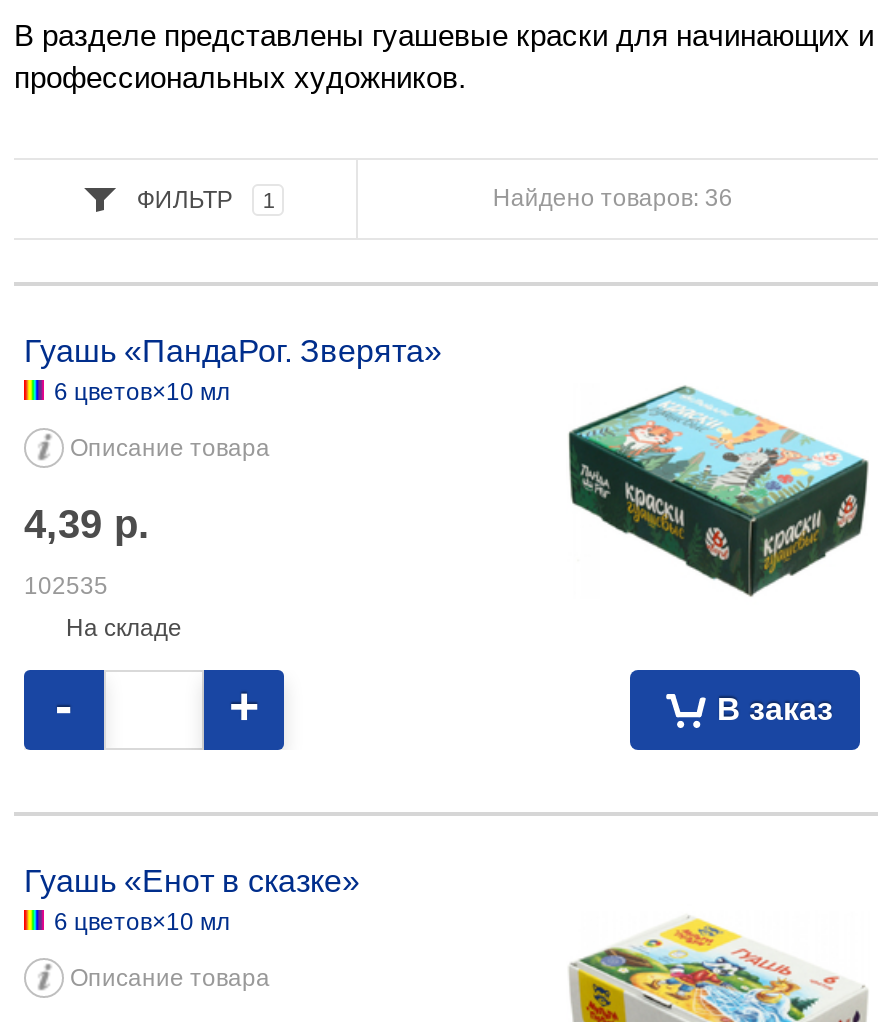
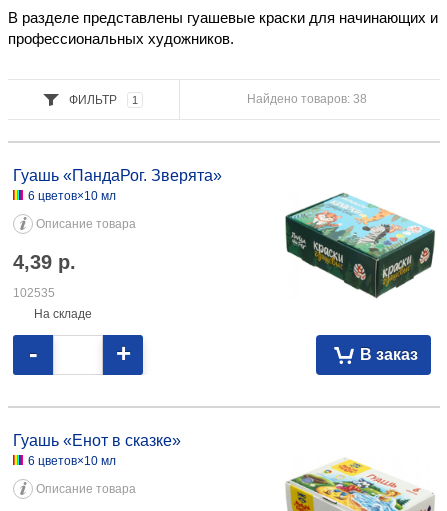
[493,184,733,212] Найдено товаров: 36 -> [247,92,367,106] Найдено товаров: 38

